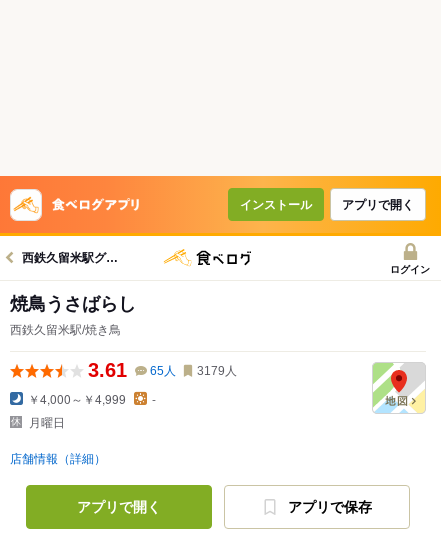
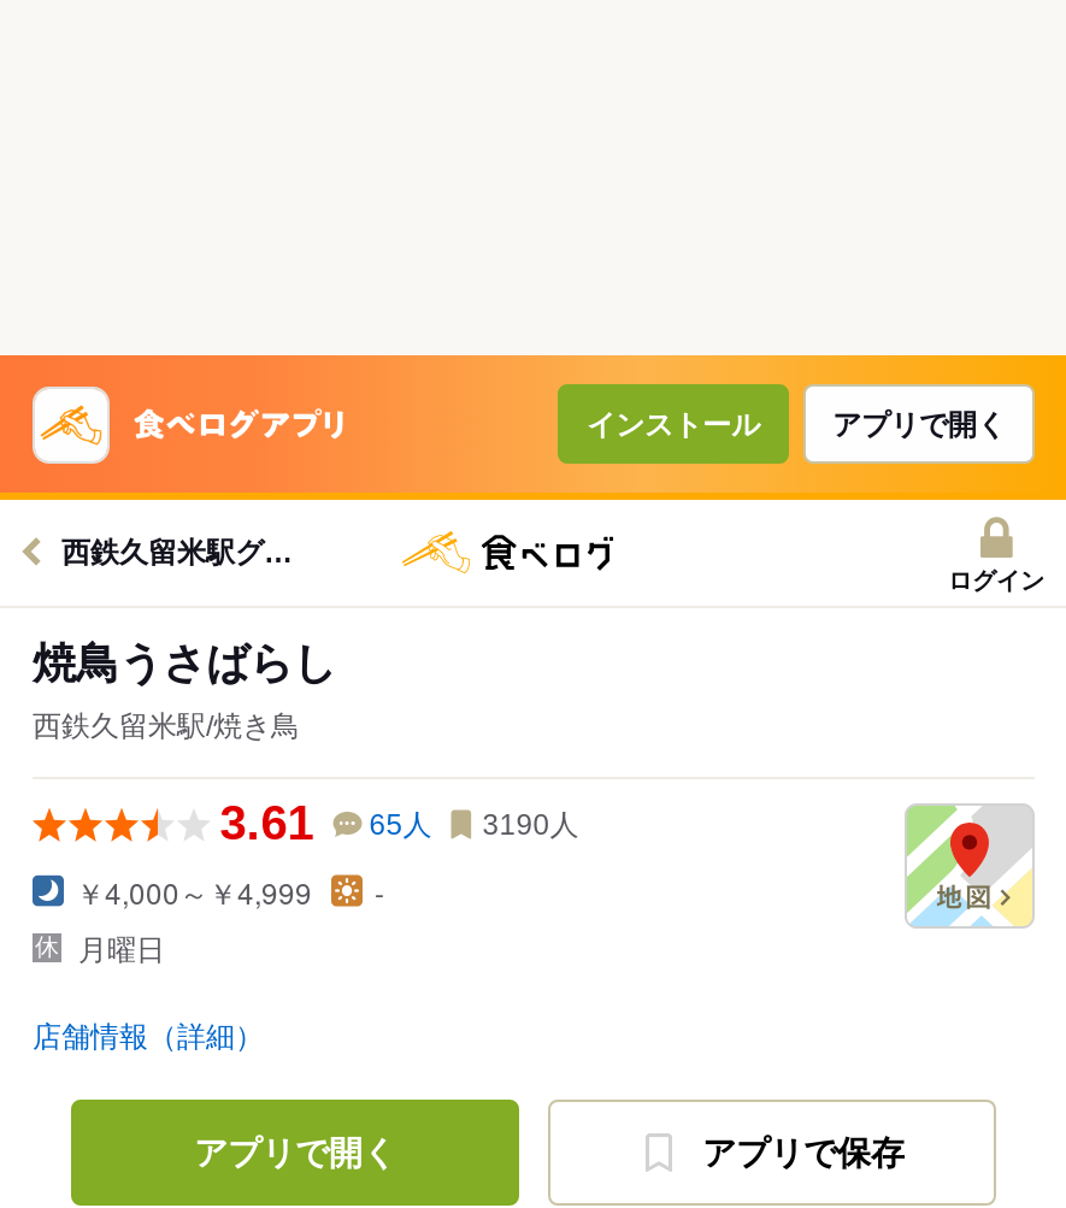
[88,359,237,381] 3.61 65人 3179人 -> [220,796,579,849] 3.61 65人 3190人

